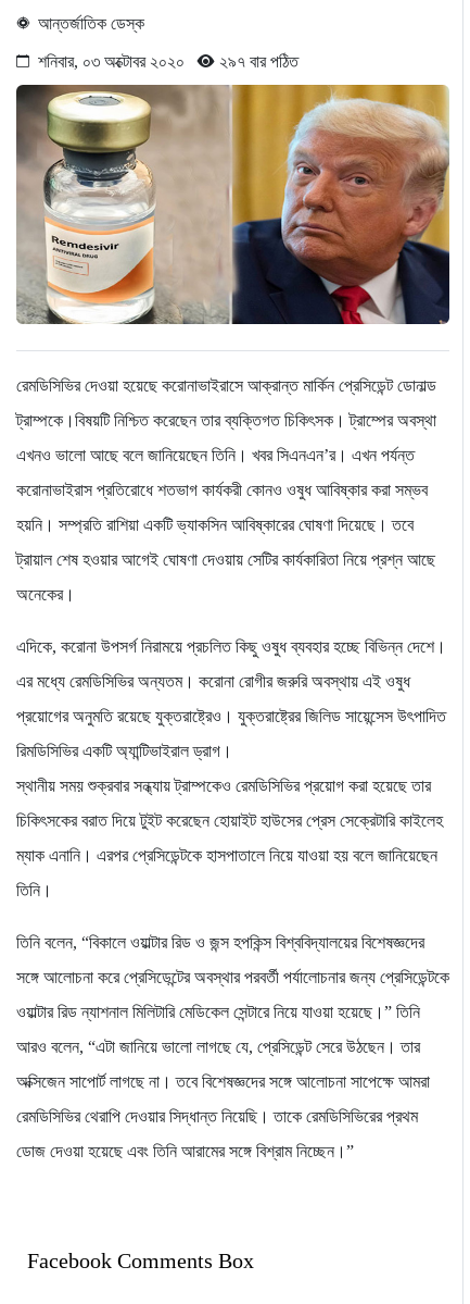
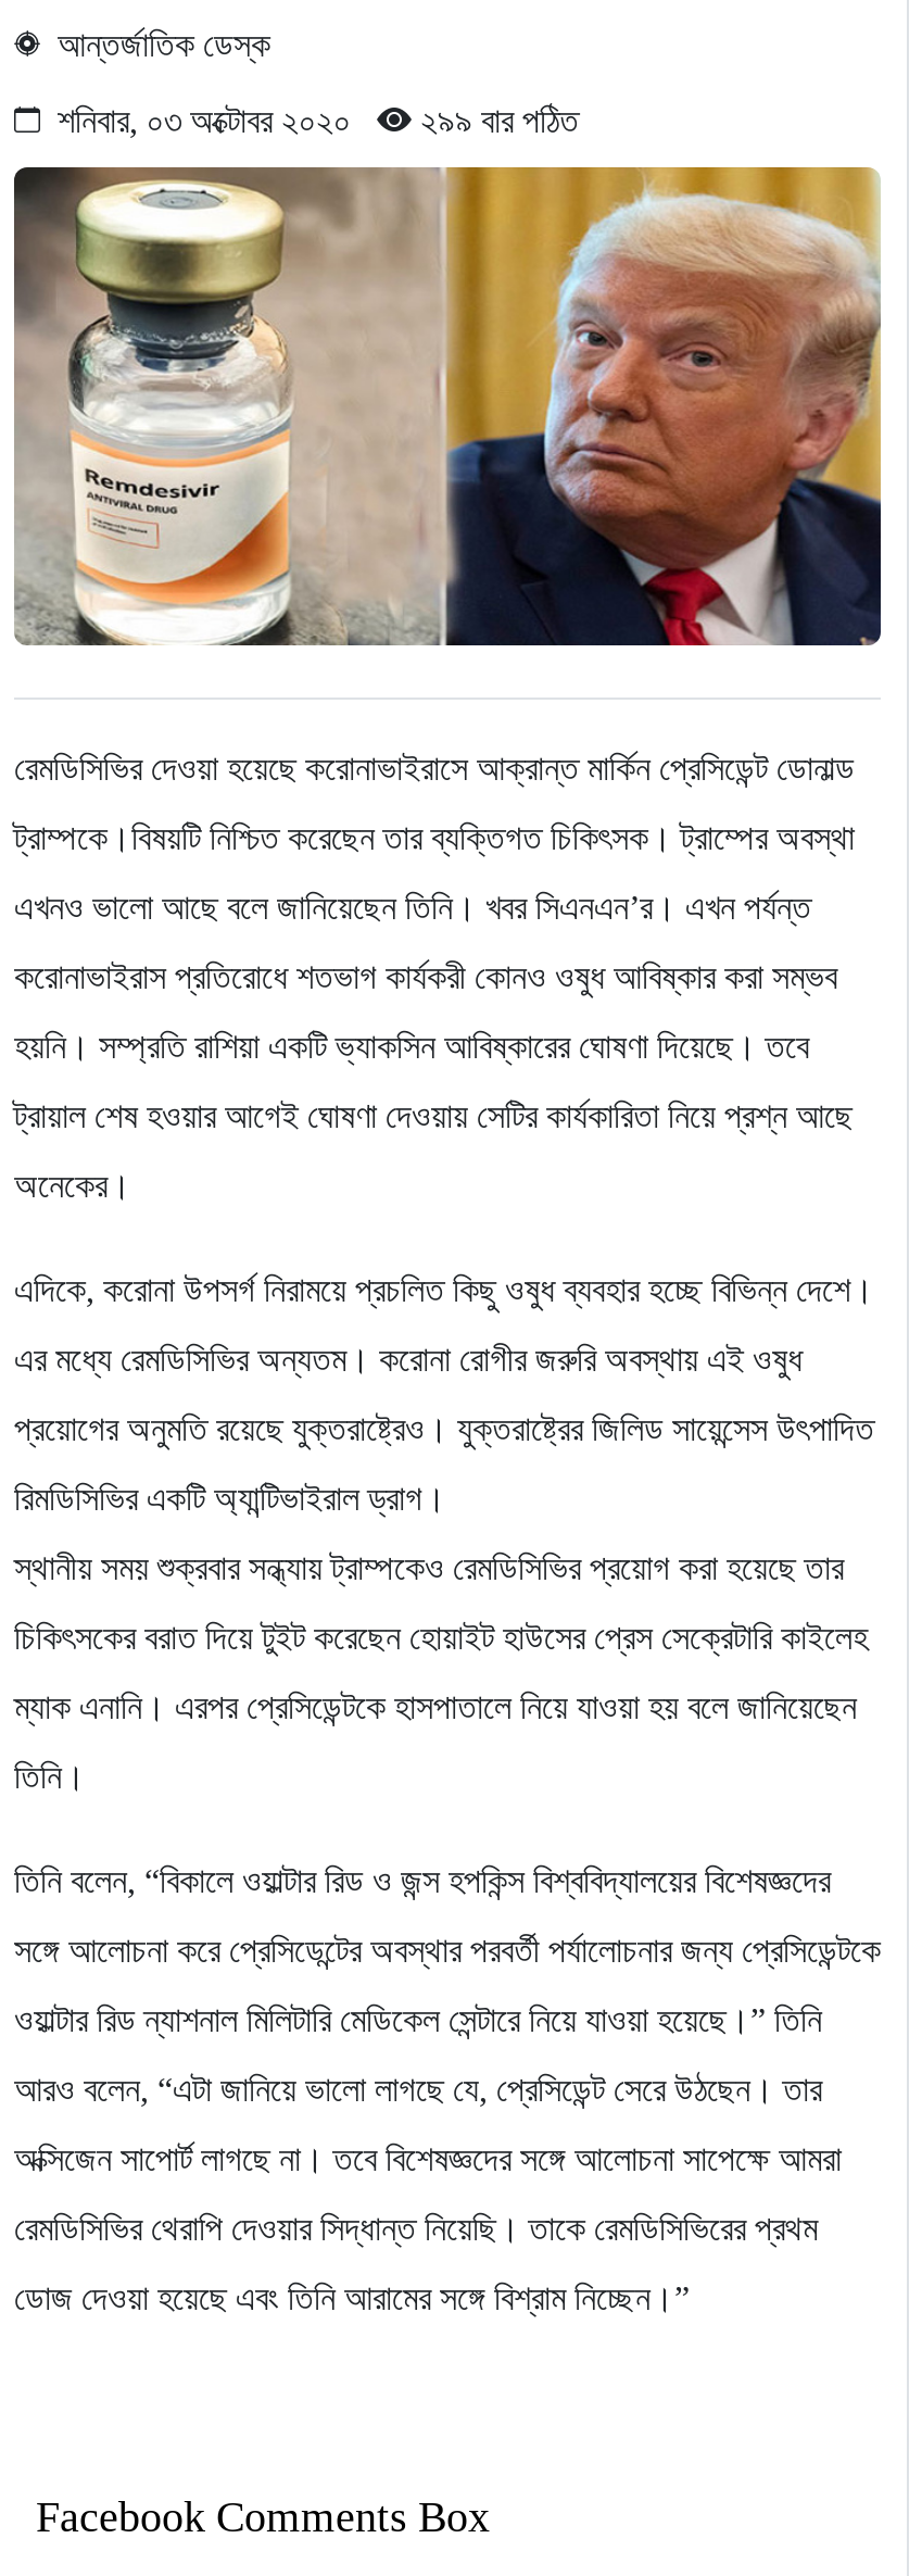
[38,53,298,71] শনিবার, ০৩ অক্টোবর ২০২০ ২৯৭ বার পঠিত -> [58,103,579,140] শনিবার, ০৩ অক্টোবর ২০২০ ২৯৯ বার পঠিত

